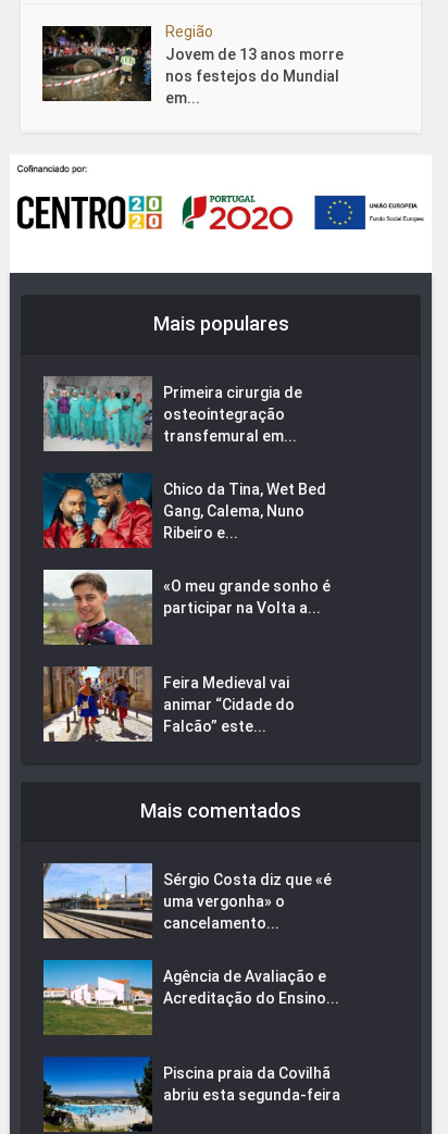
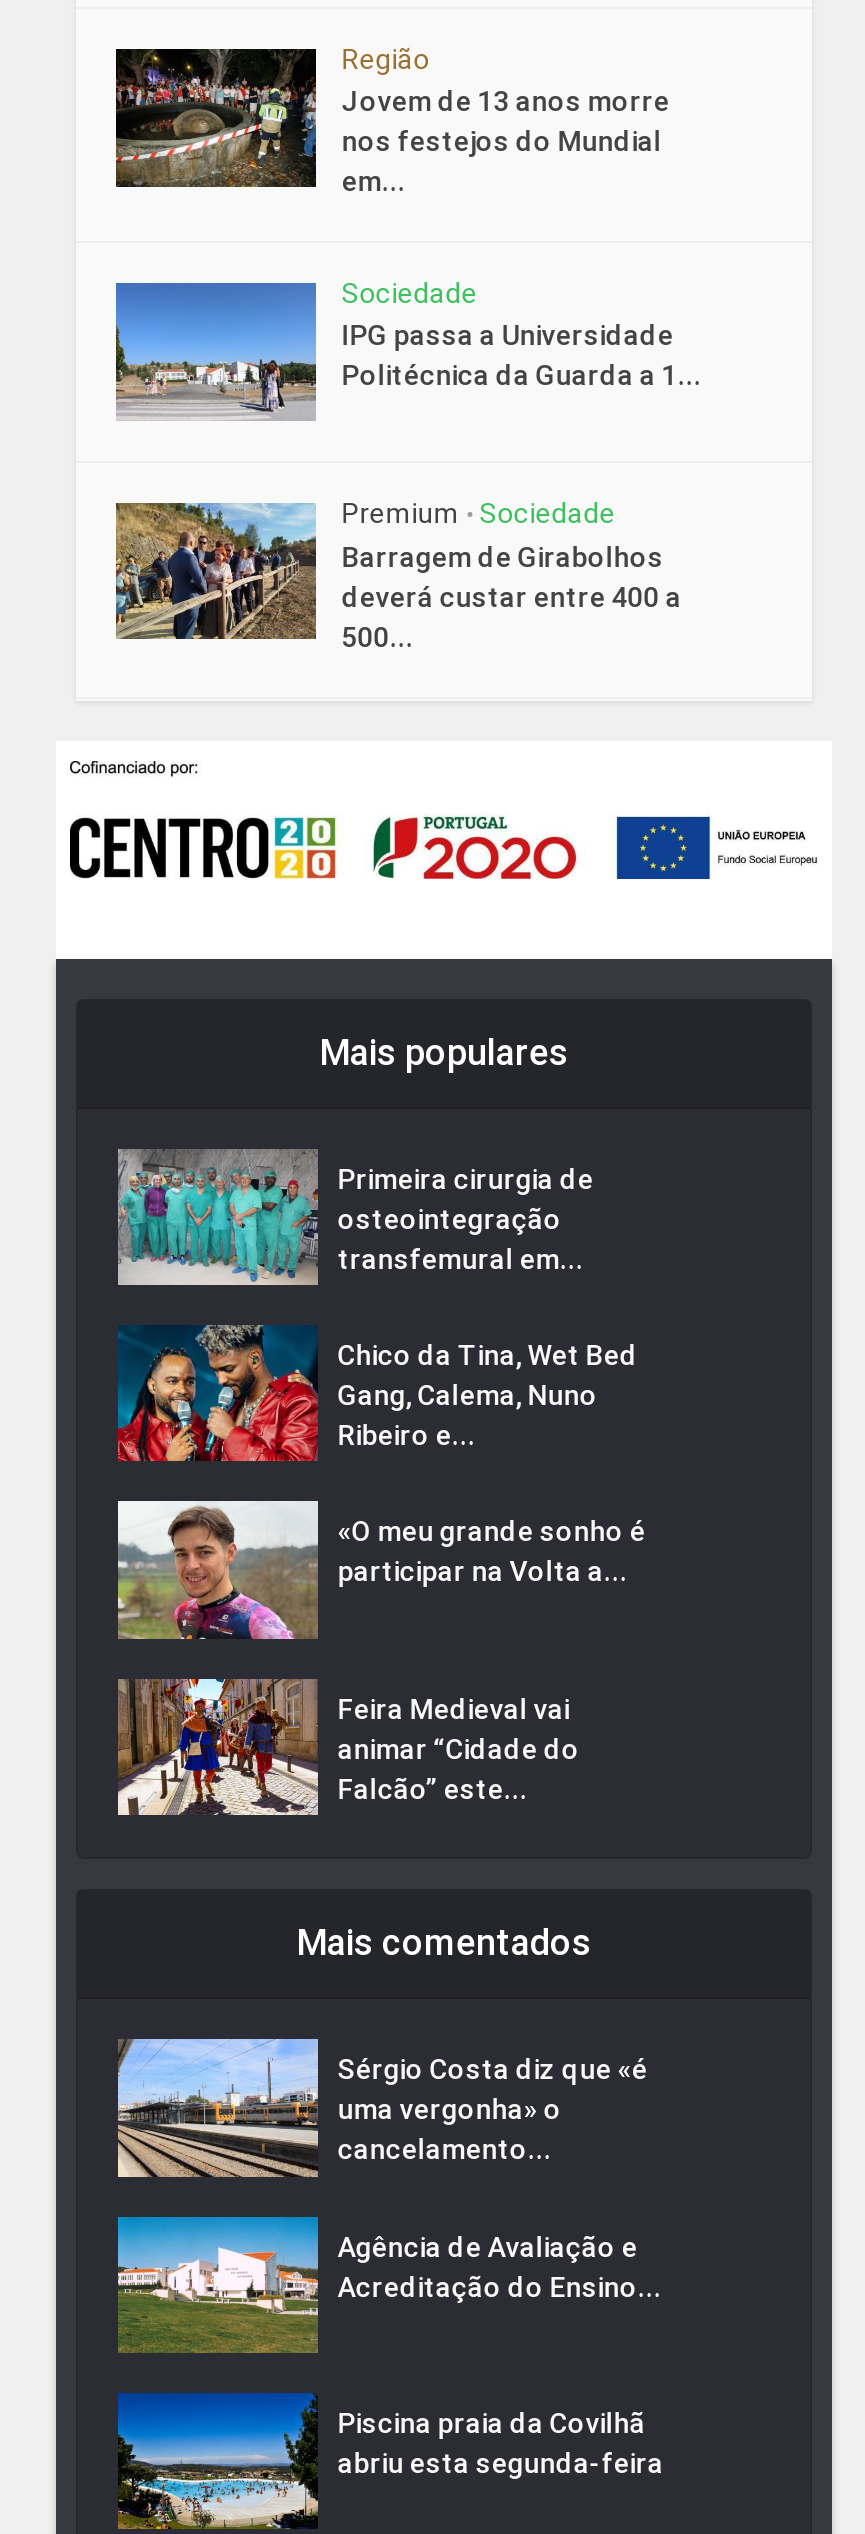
none -> [114,277,701,421] [image] | Sociedade | IPG passa a Universidade | Politécnica da Guarda a 1...
none -> [114,496,681,652] [image] | Premium • Sociedade | Barragem de Girabolhos | deverá custar entre 400 a | 500...

